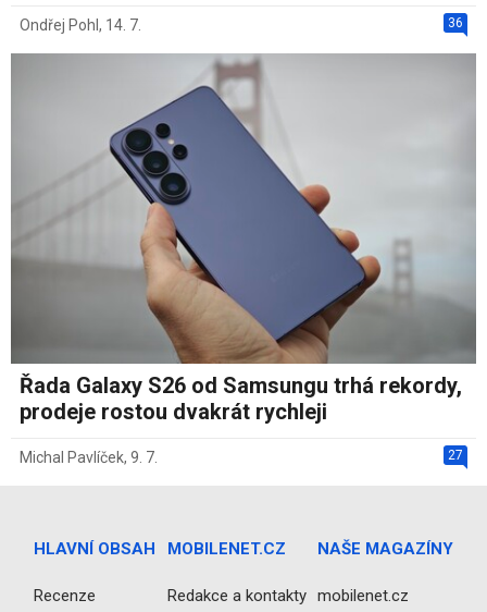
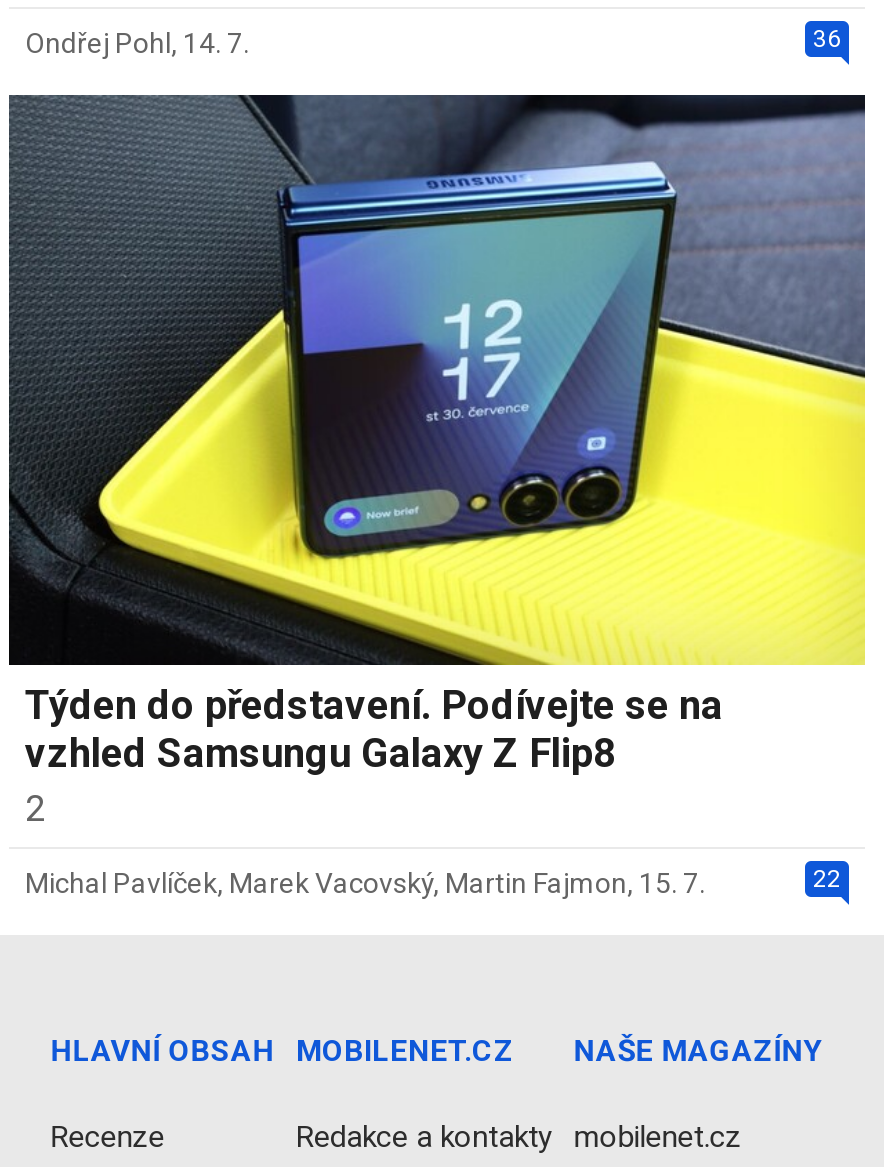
[10,53,477,425] [image] | Řada Galaxy S26 od Samsungu trhá rekordy, | prodeje rostou dvakrát rychleji -> [9,95,867,829] [image] | Týden do představení. Podívejte se na | vzhled Samsungu Galaxy Z Flip8 | 2
[20,448,463,466] 27 | Michal Pavlíček, 9. 7. -> [25,865,841,899] 22 | Michal Pavlíček, Marek Vacovský, Martin Fajmon, 15. 7.

